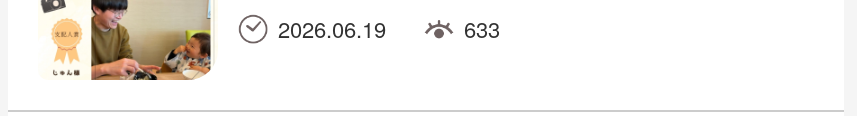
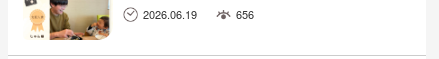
[464,12,500,44] 633 -> [236,6,254,22] 656

